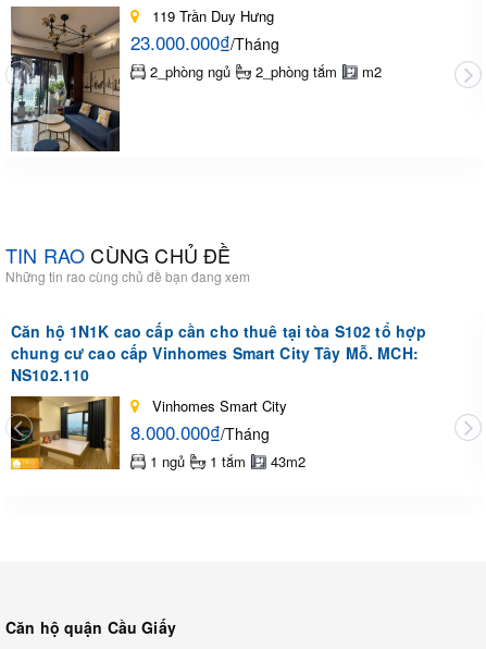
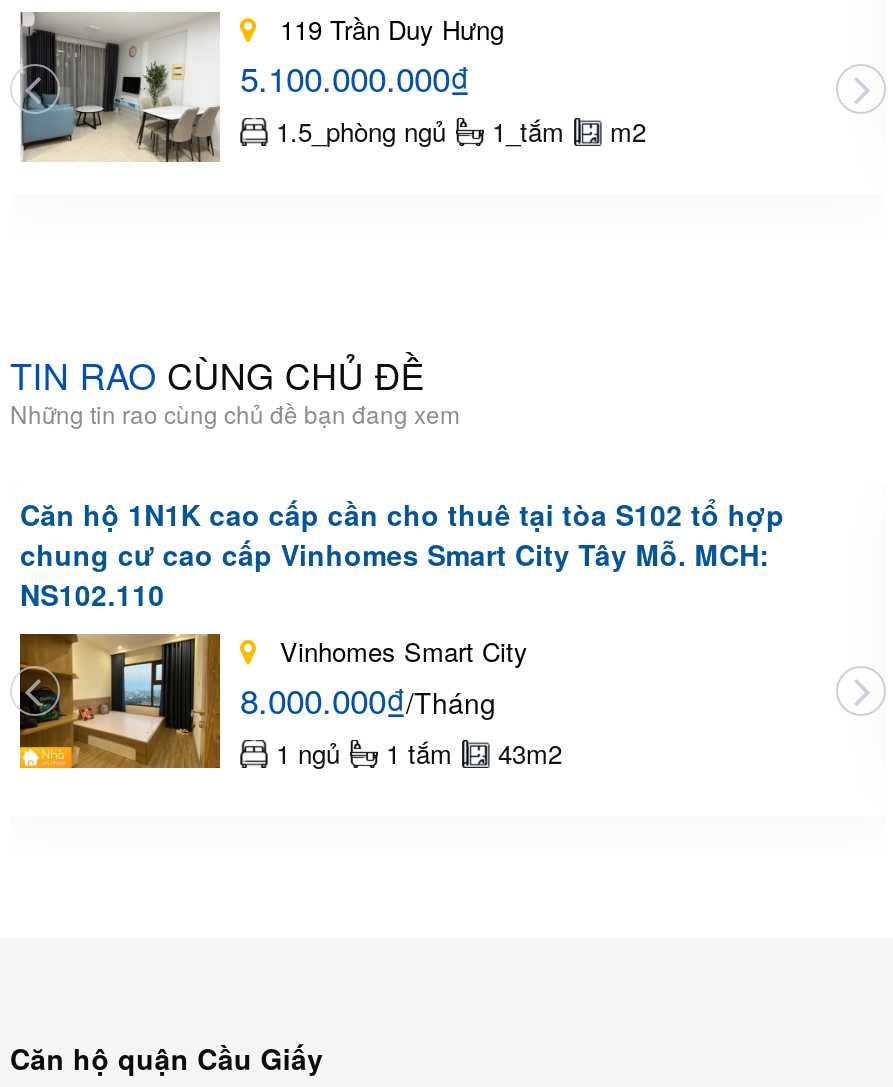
[11,7,337,152] [image] | 23.000.000₫/Tháng | 2_phòng ngủ | 2_phòng tắm -> [20,12,564,184] [image] | 5.100.000.000₫ | 1.5_phòng ngủ | 1_tắm

